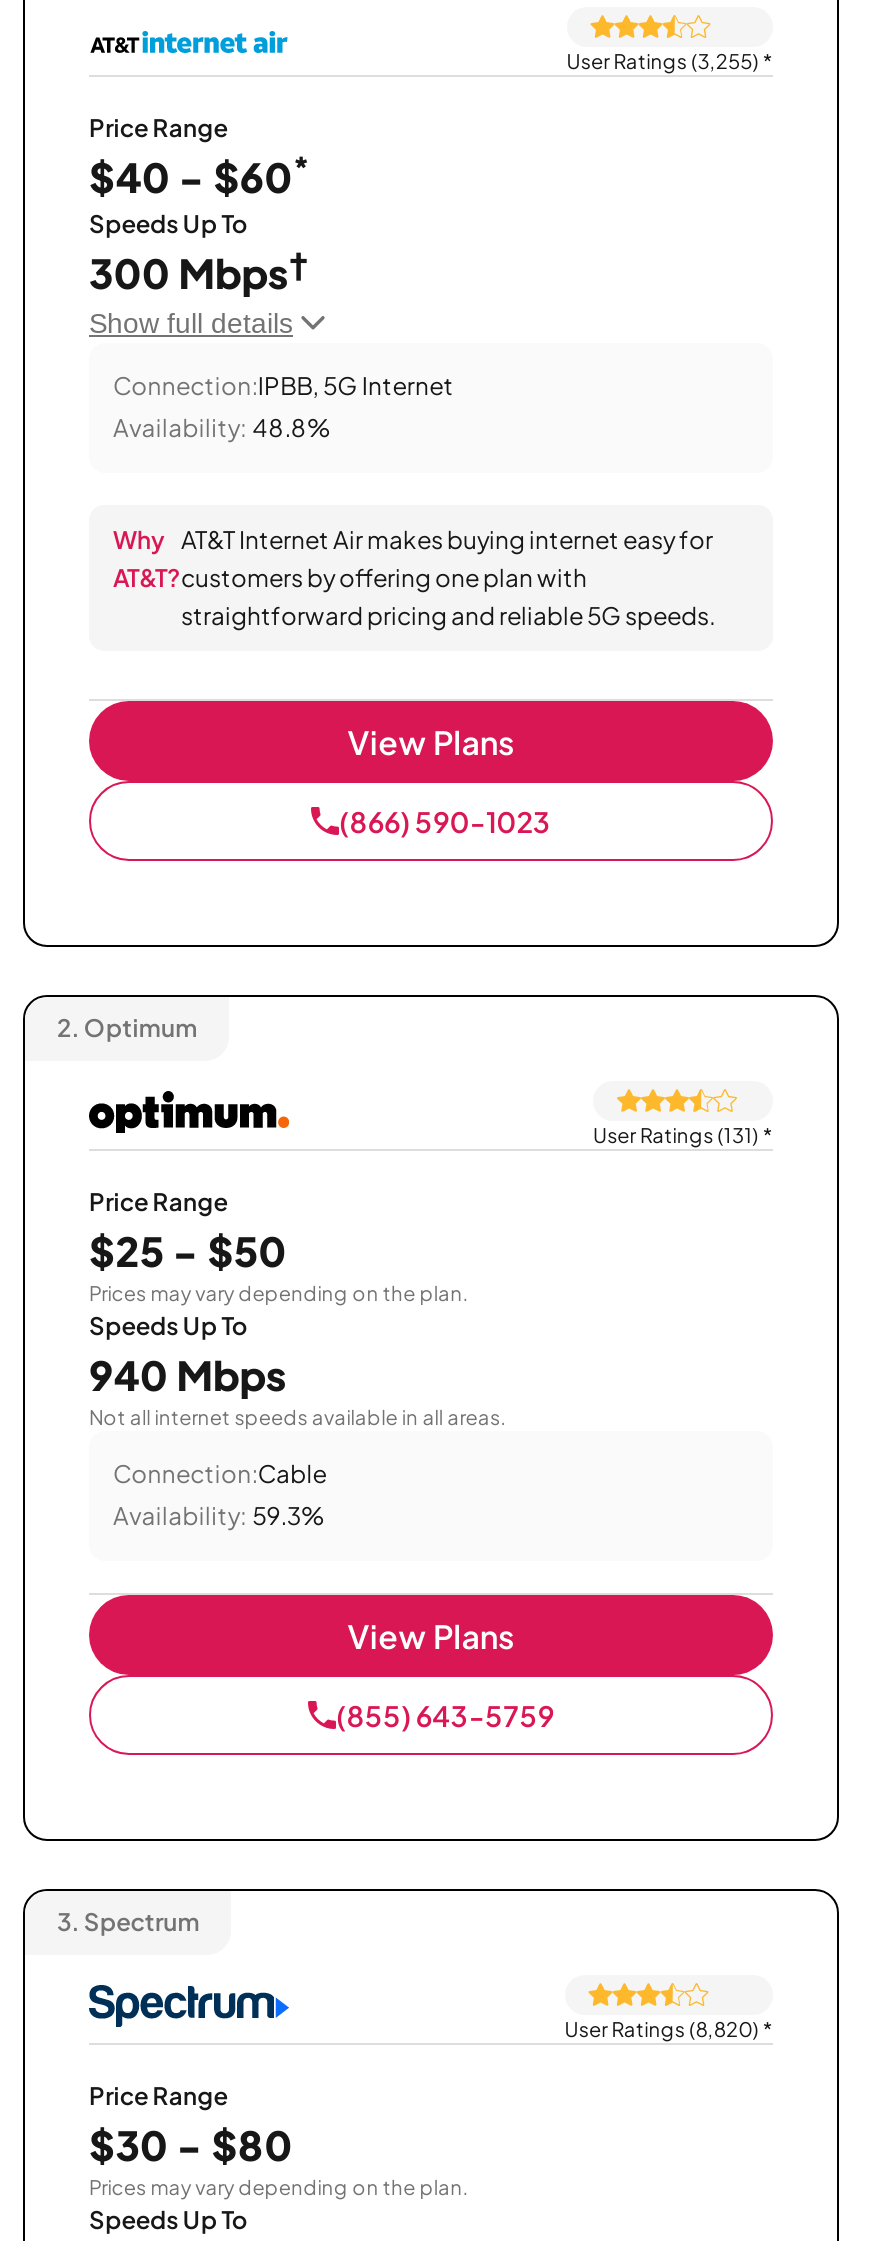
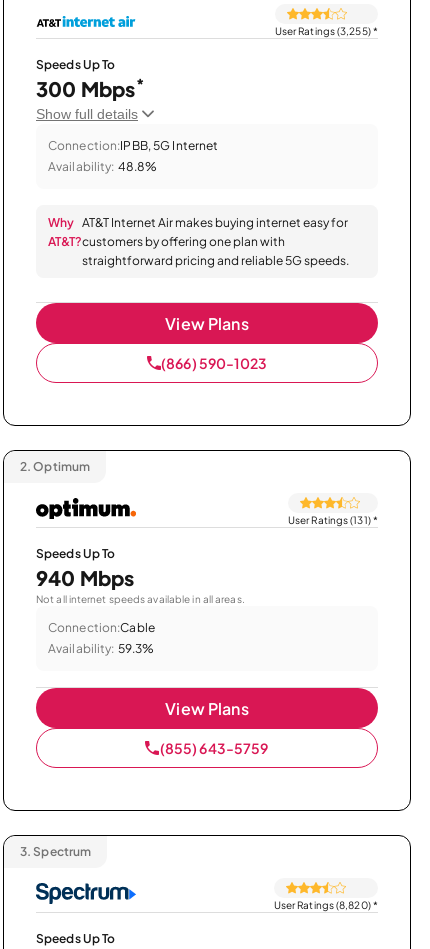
[89,113,309,201] Price Range | $40 - $60* -> none
[89,242,309,297] 300 Mbps† -> [36,73,144,101] 300 Mbps*
[89,1187,469,1305] Price Range | $25 - $50 | Prices may vary depending on the plan. -> none
[89,2081,469,2199] Price Range | $30 - $80 | Prices may vary depending on the plan. -> none

